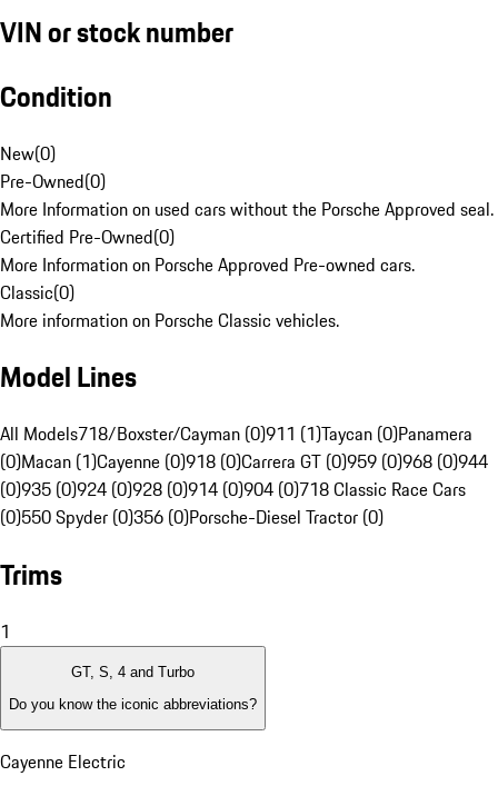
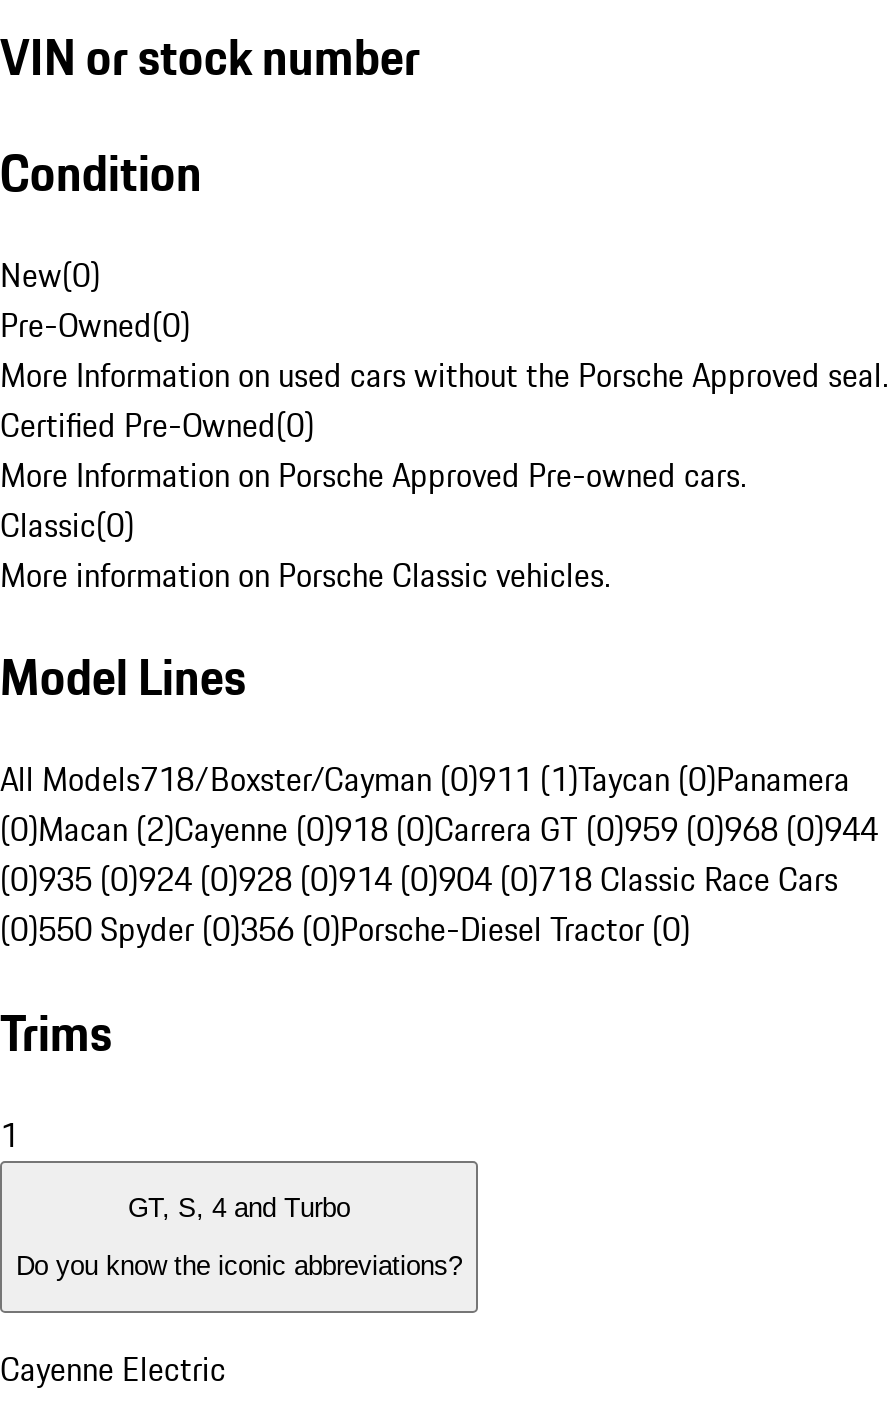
[0,448,488,475] (0)Macan (1)Cayenne (0)918 (0)Carrera GT (0)959 (0)968 (0)944 -> [0,806,878,854] (0)Macan (2)Cayenne (0)918 (0)Carrera GT (0)959 (0)968 (0)944

